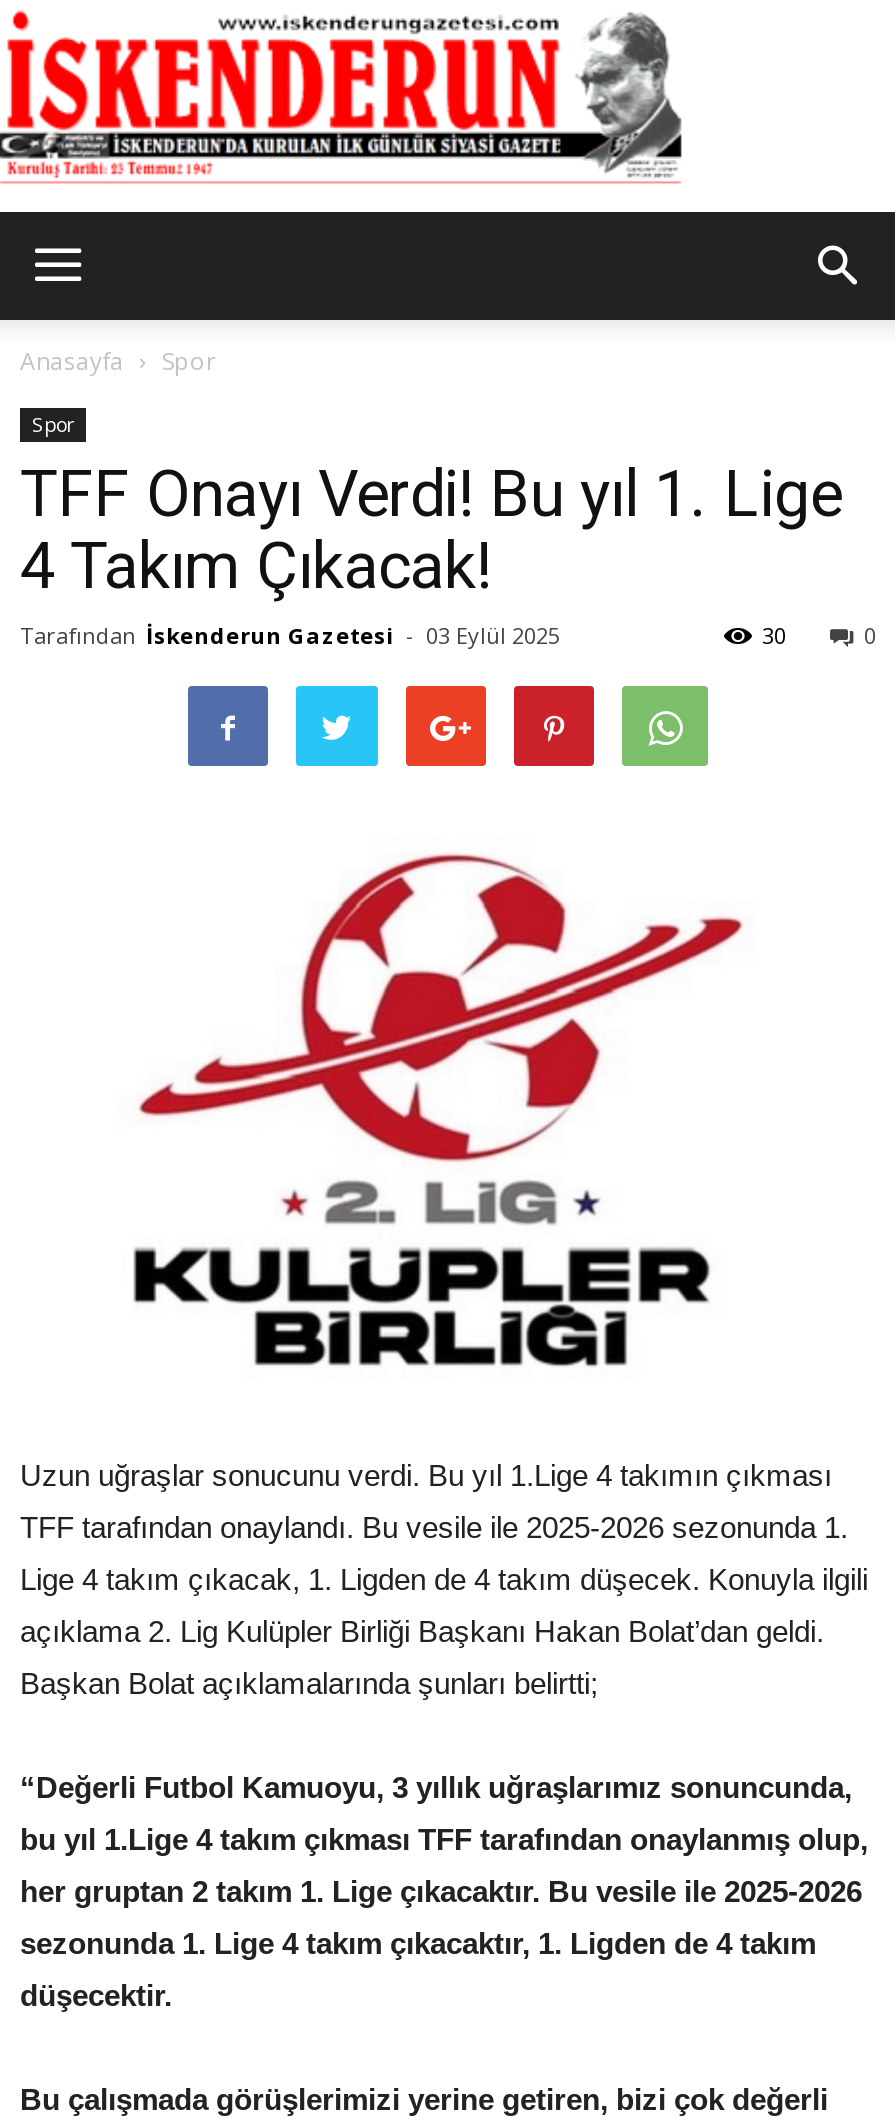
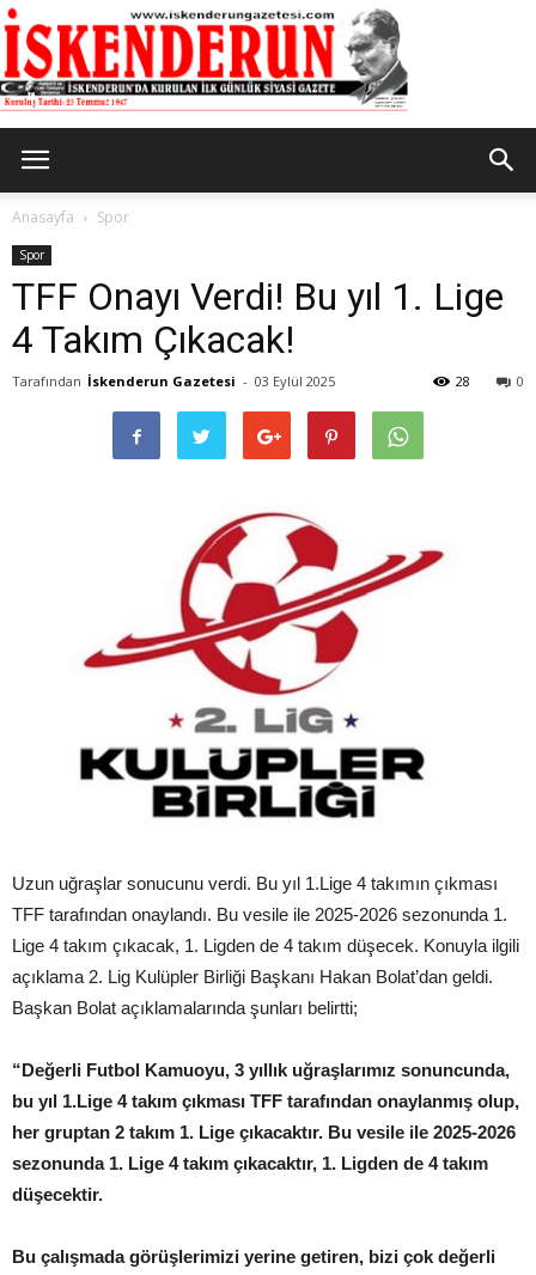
[762,620,786,650] 30 -> [456,372,470,390] 28

